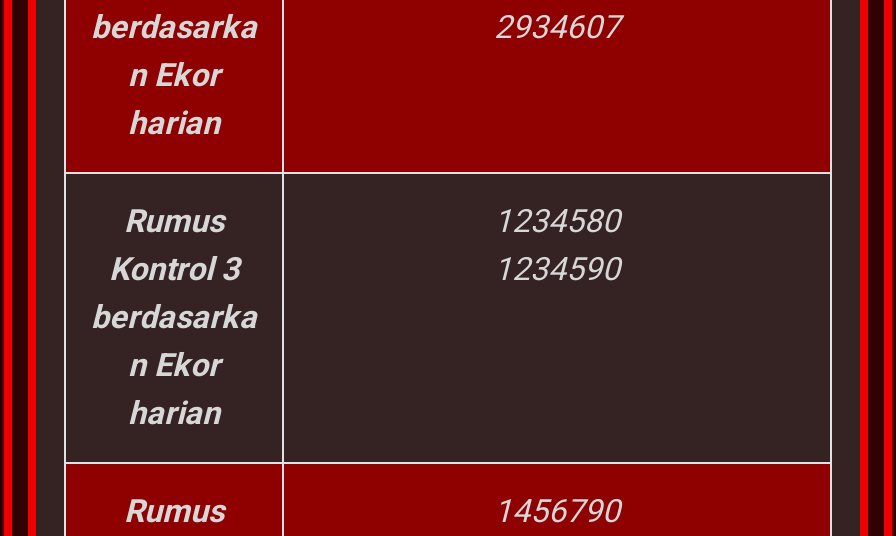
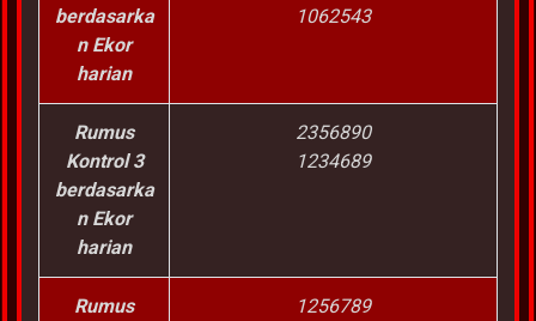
[494,8,620,46] 2934607 -> [296,5,371,28] 1062543
[494,202,620,240] 1234580 -> [296,121,371,144] 2356890
[494,250,620,288] 1234590 -> [296,150,371,172] 1234689
[494,492,620,530] 1456790 -> [296,295,371,317] 1256789

